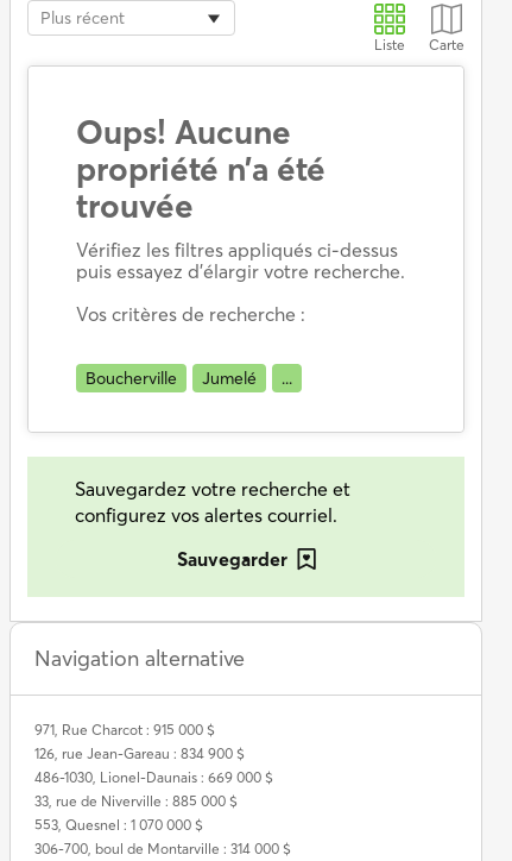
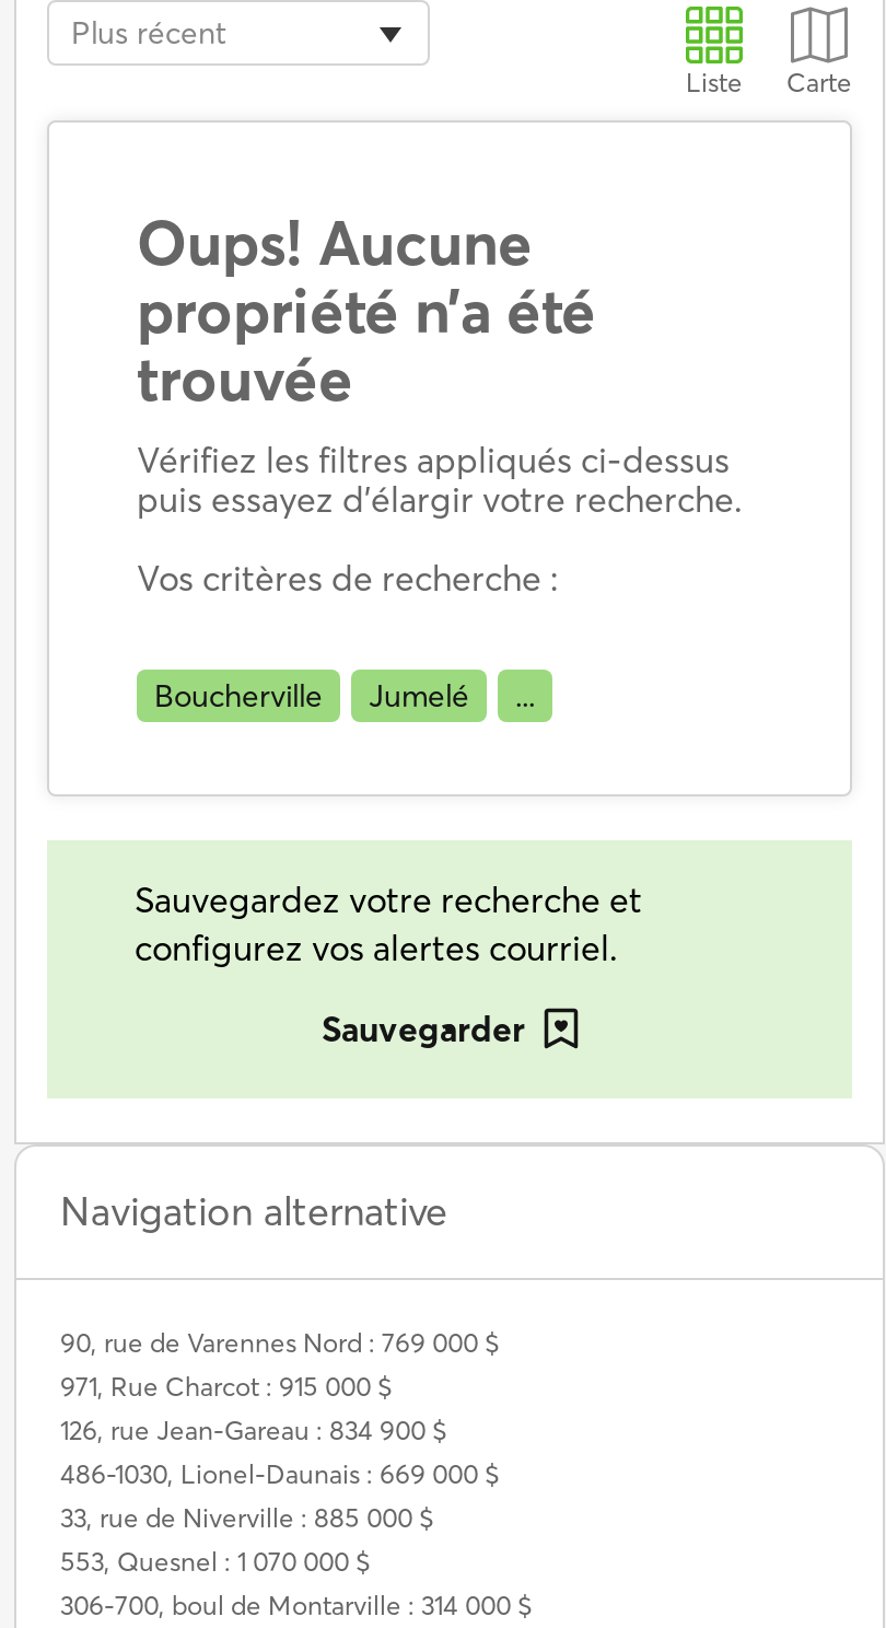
none -> [60,1326,500,1359] 90, rue de Varennes Nord : 769 000 $

